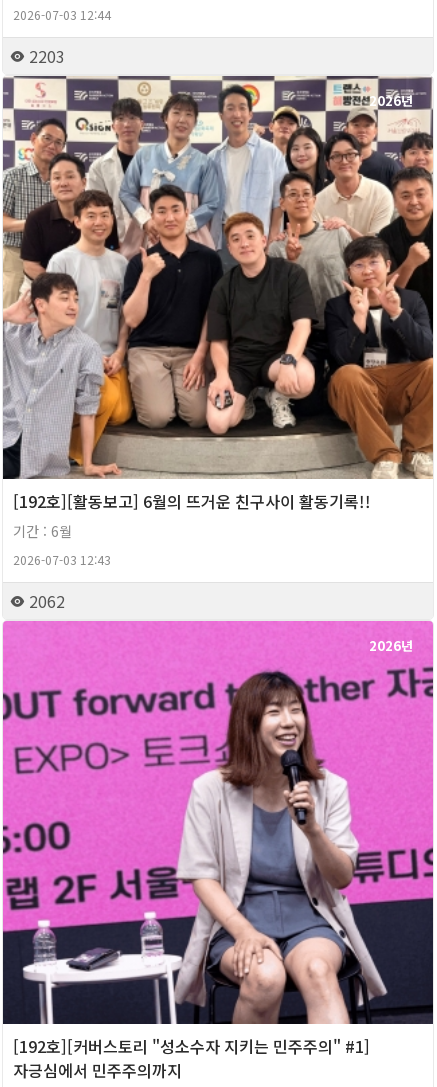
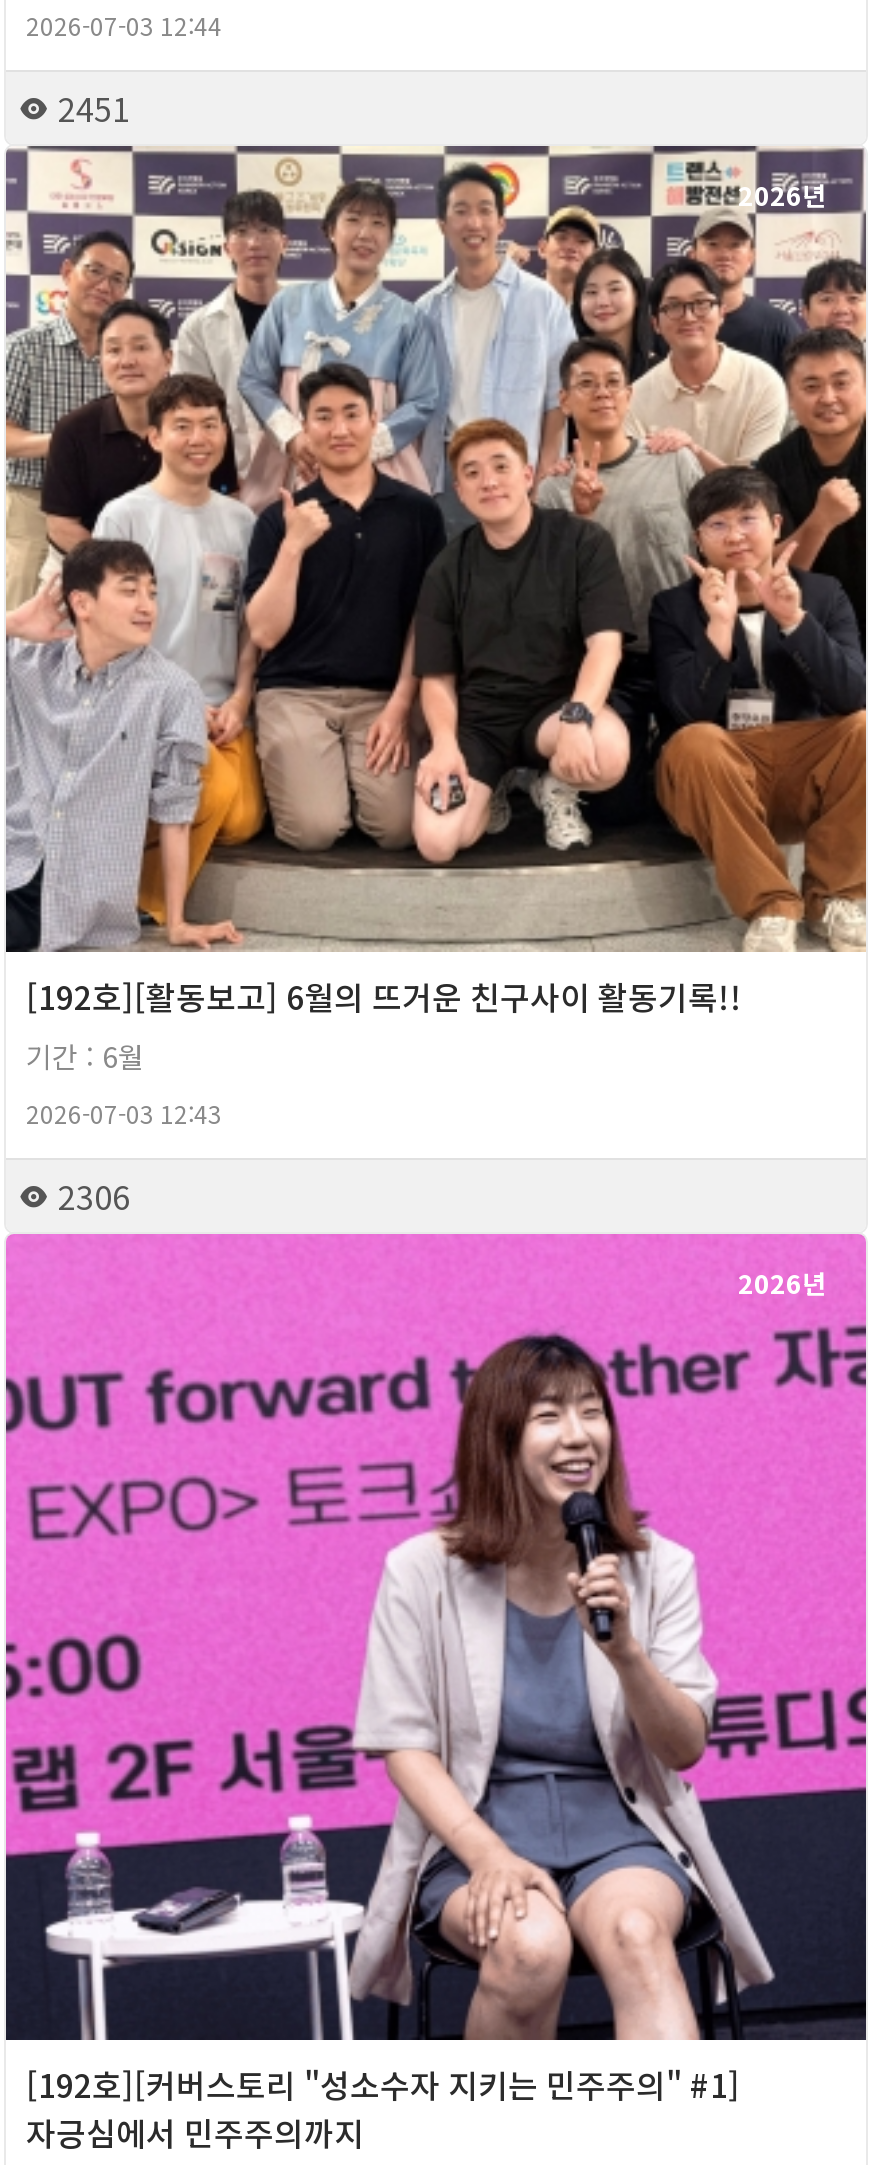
[25,44,65,68] 2203 -> [50,85,130,133] 2451
[25,589,65,613] 2062 -> [50,1173,130,1221] 2306

